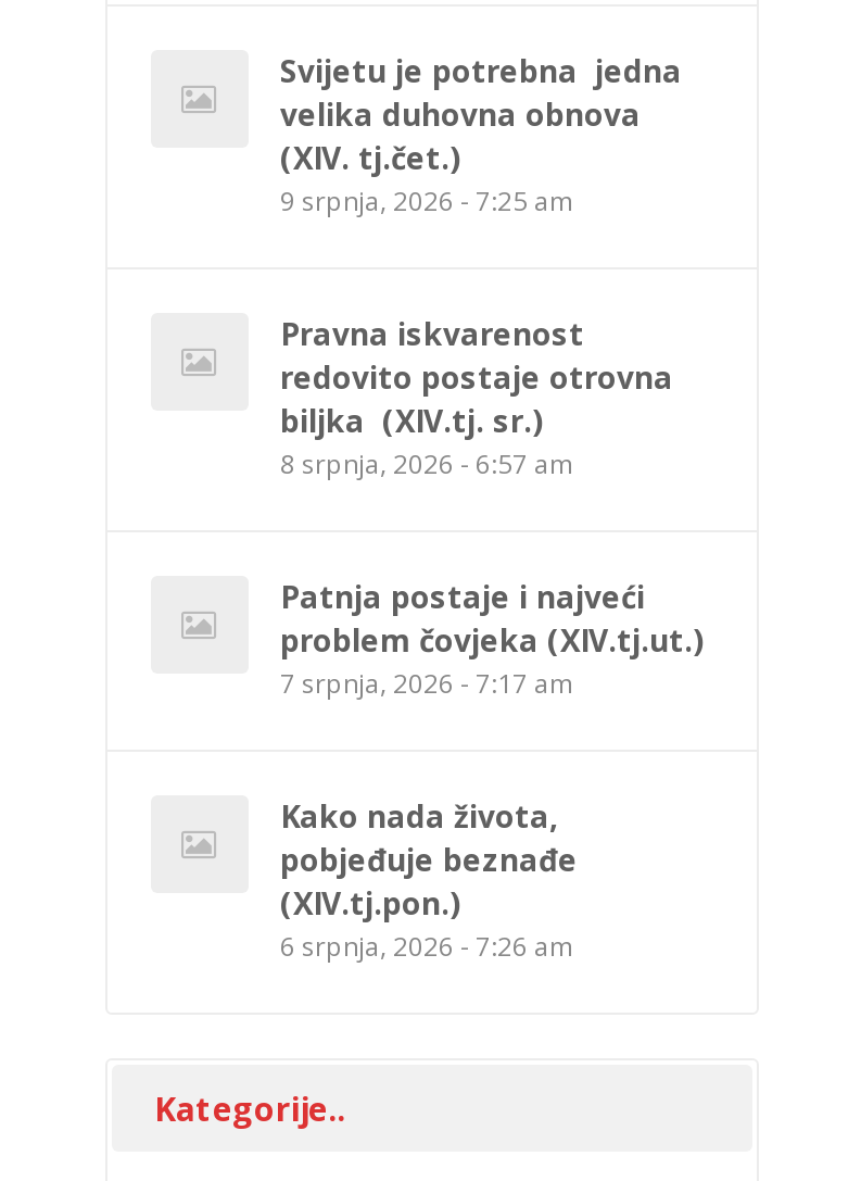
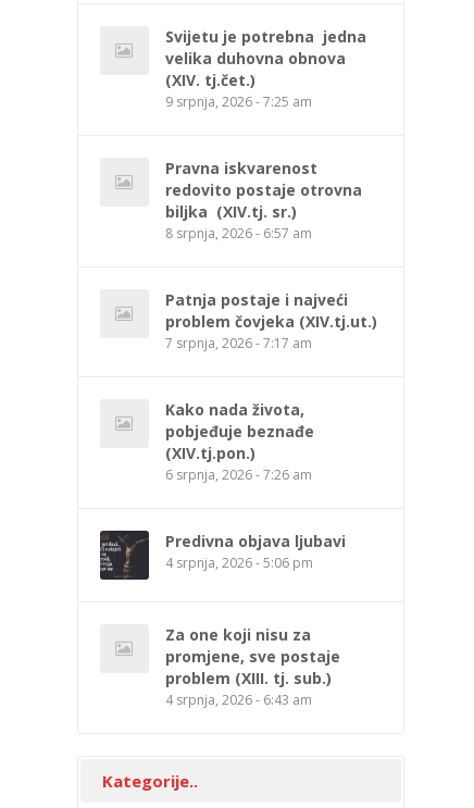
none -> [99,530,345,581] [image] | Predivna objava ljubavi | 4 srpnja, 2026 - 5:06 pm
none -> [165,624,340,709] Za one koji nisu za | promjene, sve postaje | problem (XIII. tj. sub.) | 4 srpnja, 2026 - 6:43 am

